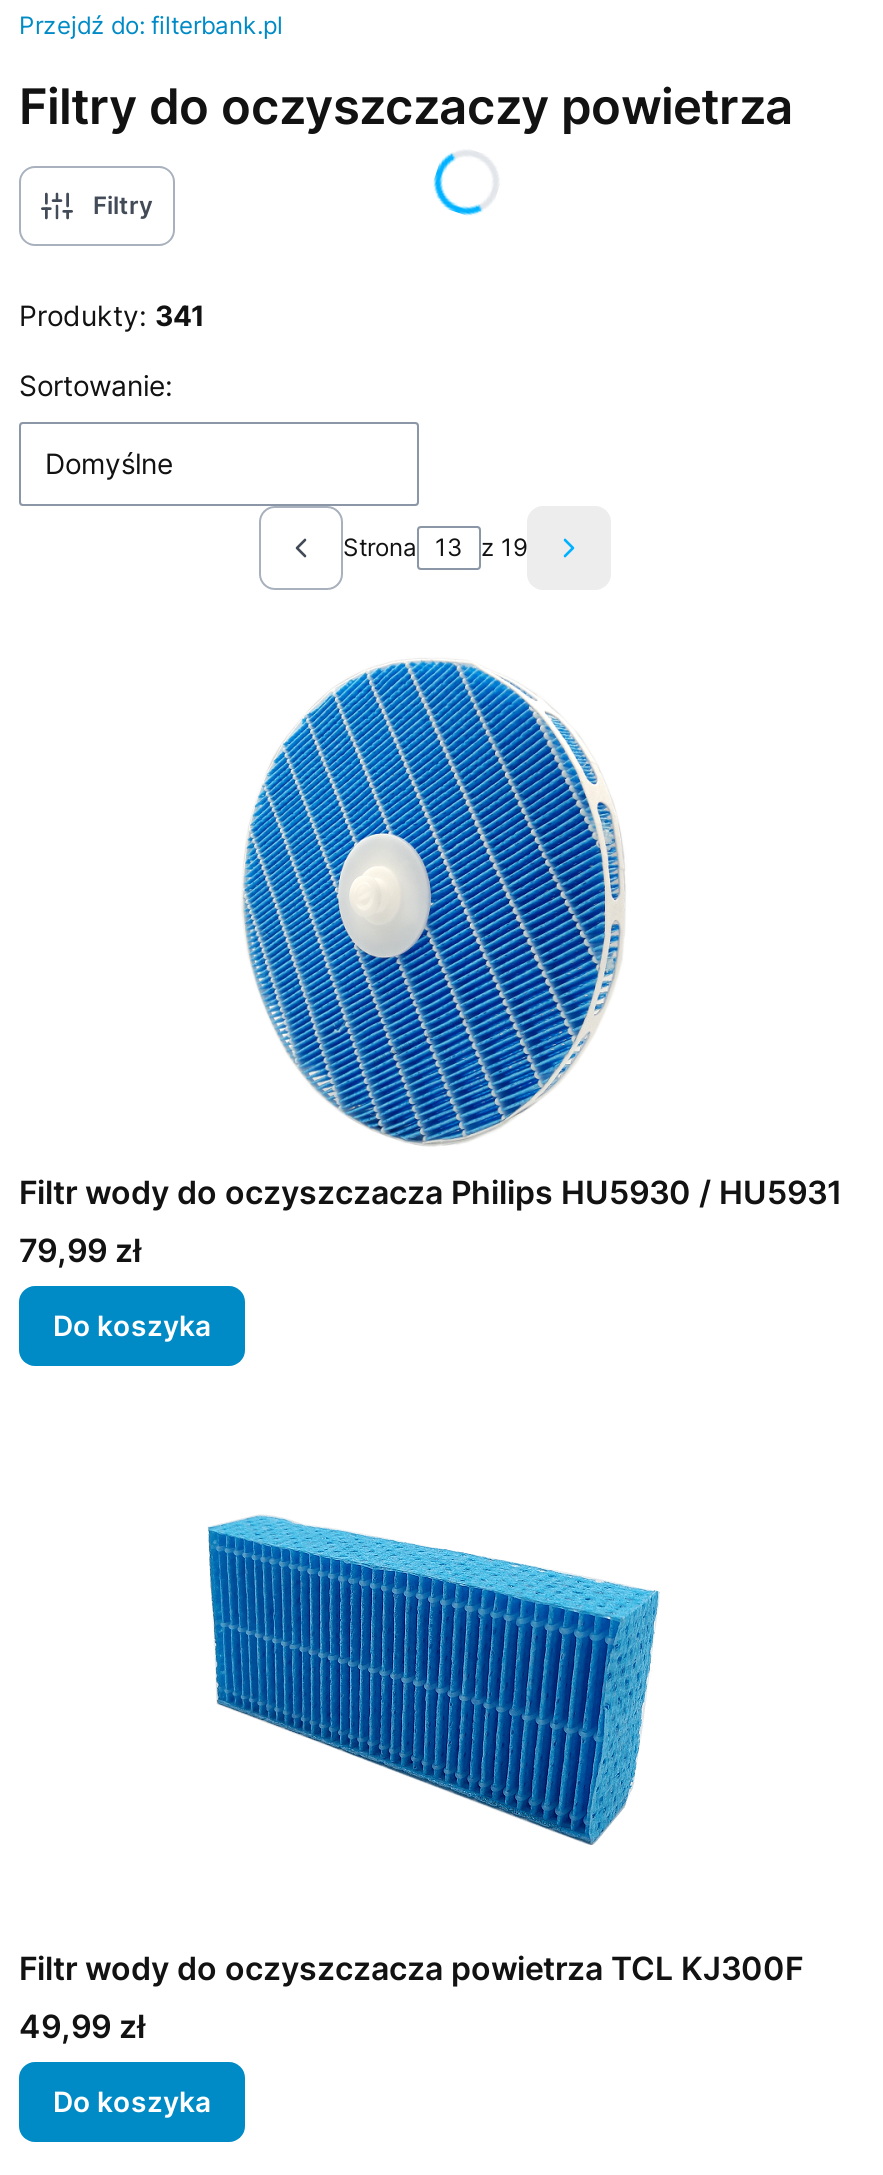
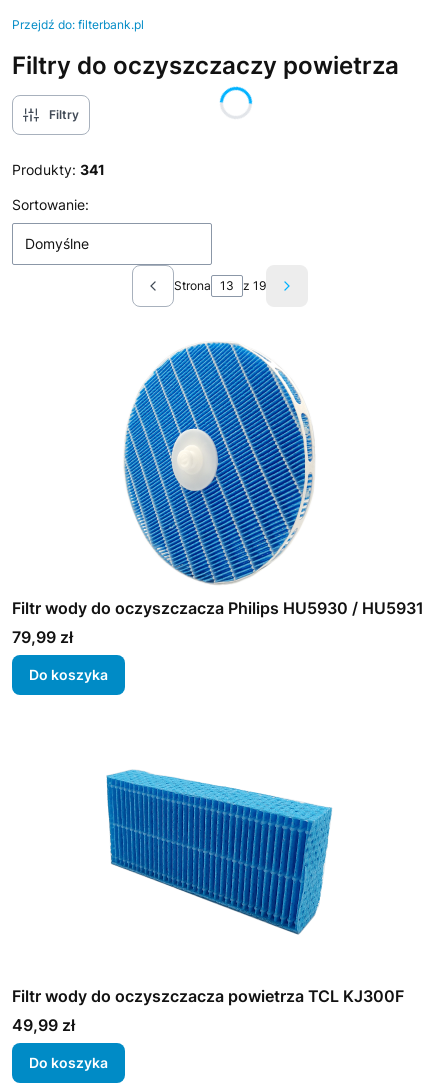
[433,150,499,216] [image] -> [220,86,253,119] [image]

